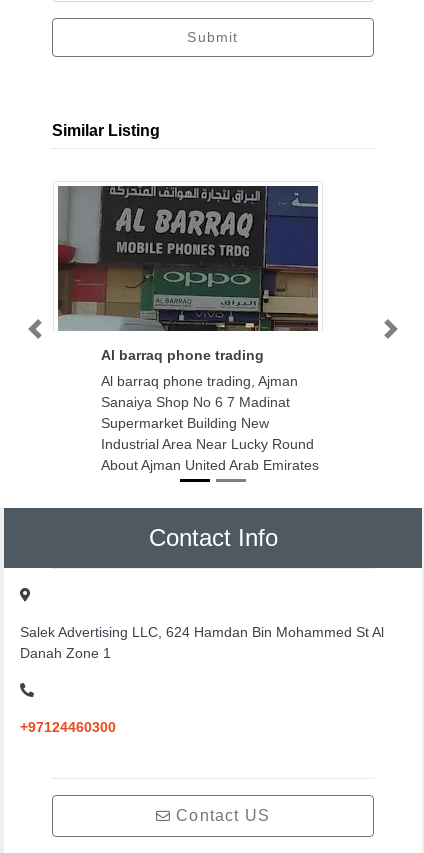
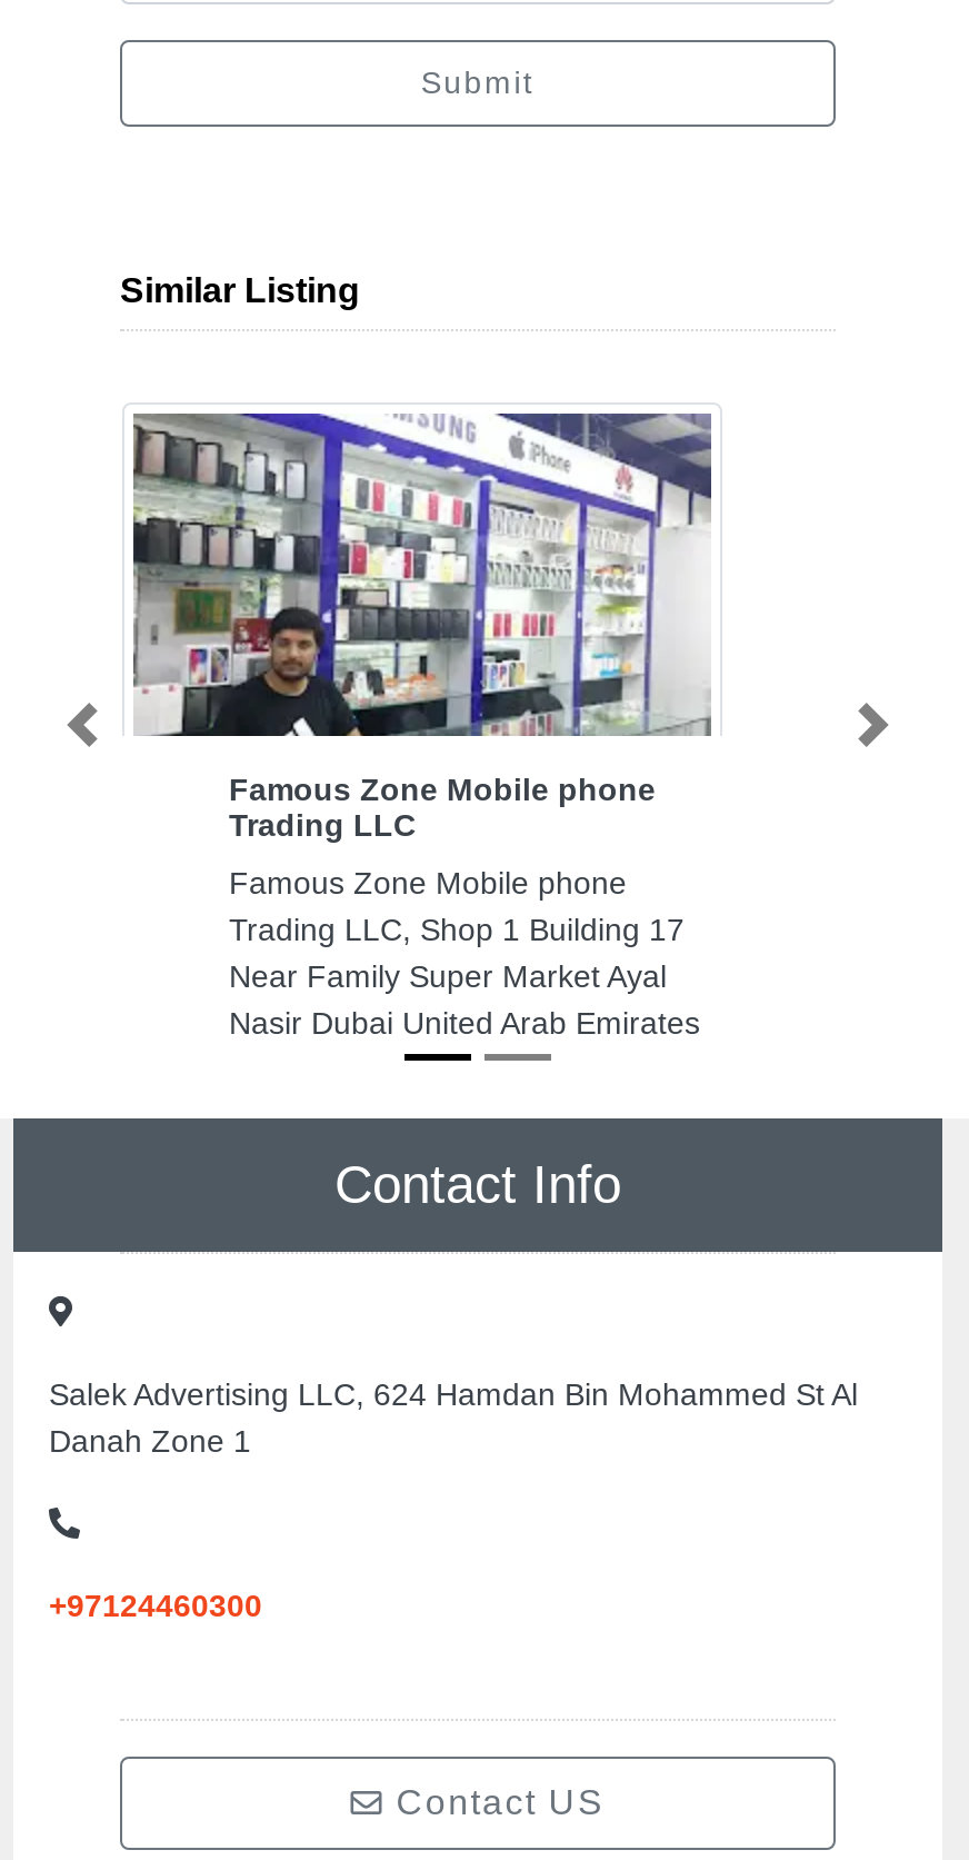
[57,185,319,363] [image] | Al barraq phone trading -> [131,411,711,843] [image] | Famous Zone Mobile phone | Trading LLC
[101,373,319,473] Al barraq phone trading, Ajman | Sanaiya Shop No 6 7 Madinat | Supermarket Building New | Industrial Area Near Lucky Round | About Ajman United Arab Emirates -> [229,865,700,1041] Famous Zone Mobile phone | Trading LLC, Shop 1 Building 17 | Near Family Super Market Ayal | Nasir Dubai United Arab Emirates

